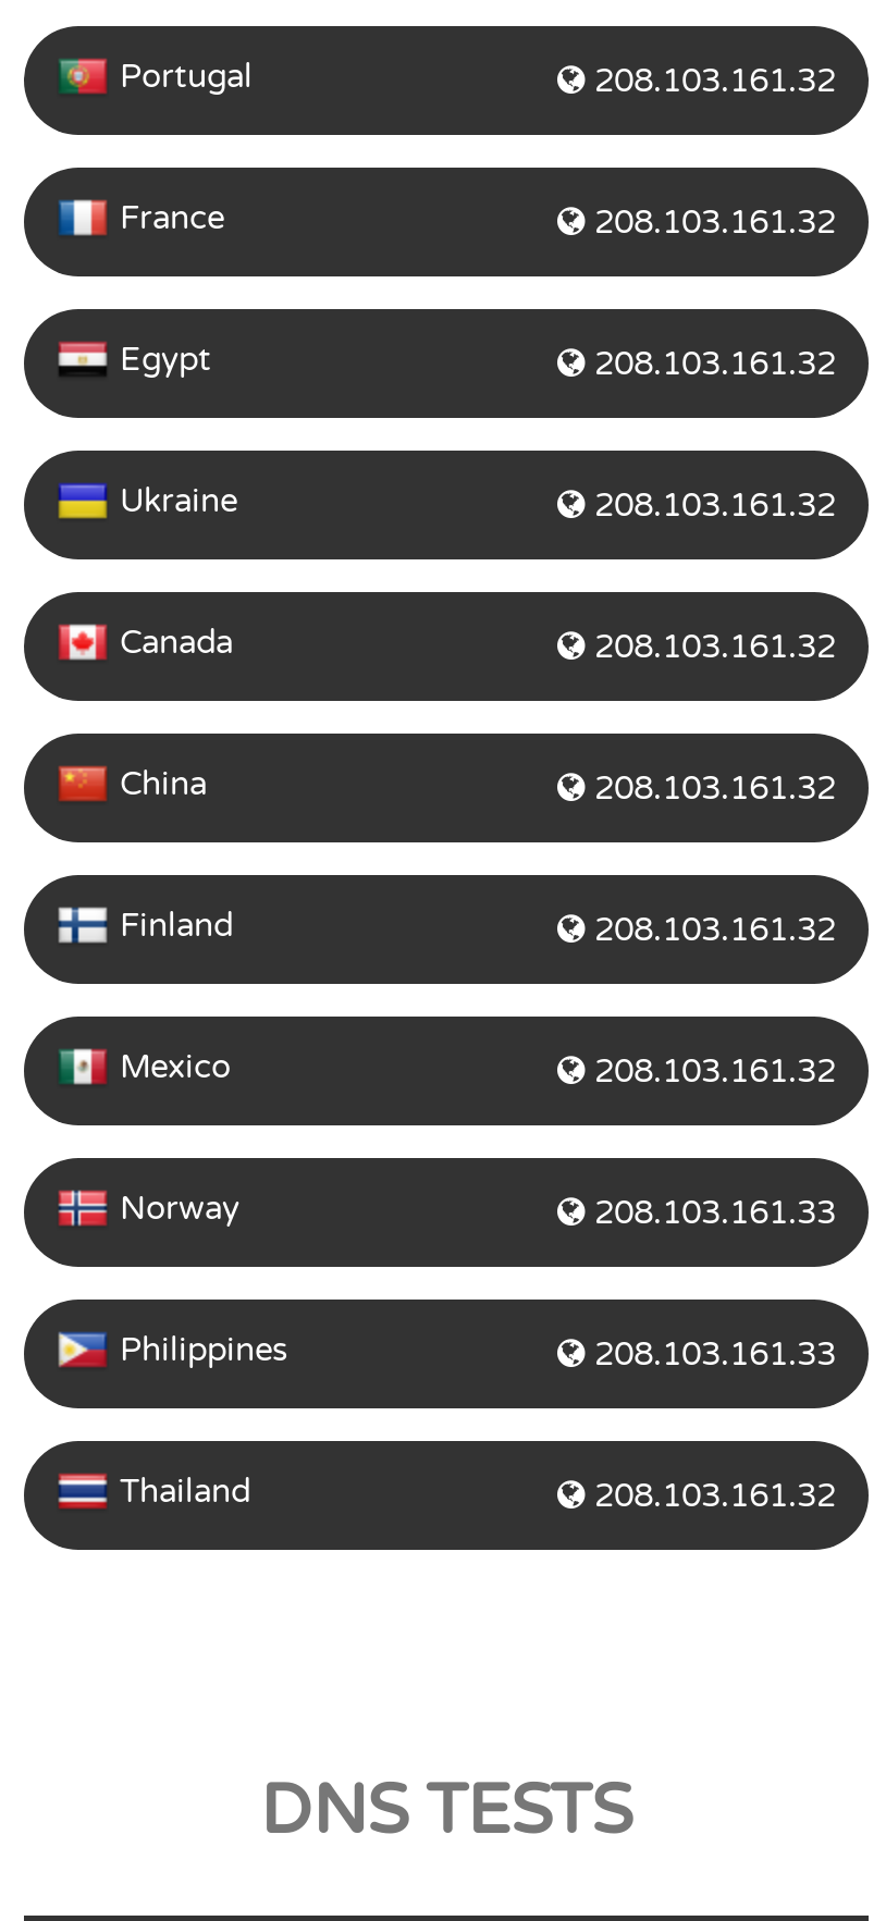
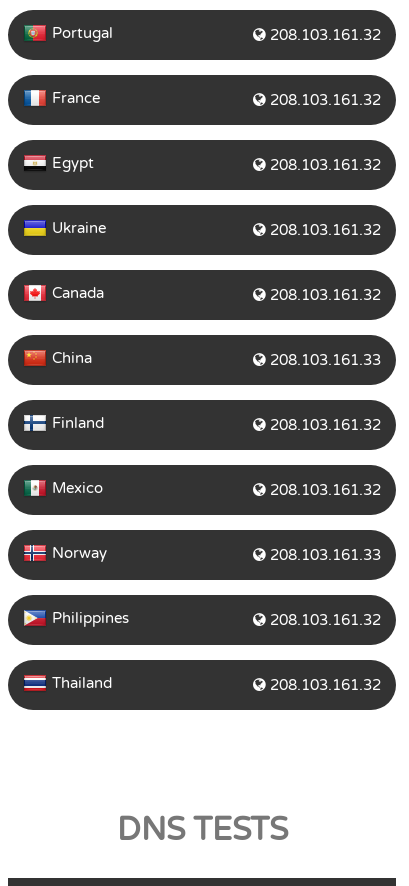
[586,769,836,808] 208.103.161.32 -> [266,351,381,369] 208.103.161.33
[586,1335,836,1374] 208.103.161.33 -> [266,611,381,629] 208.103.161.32

